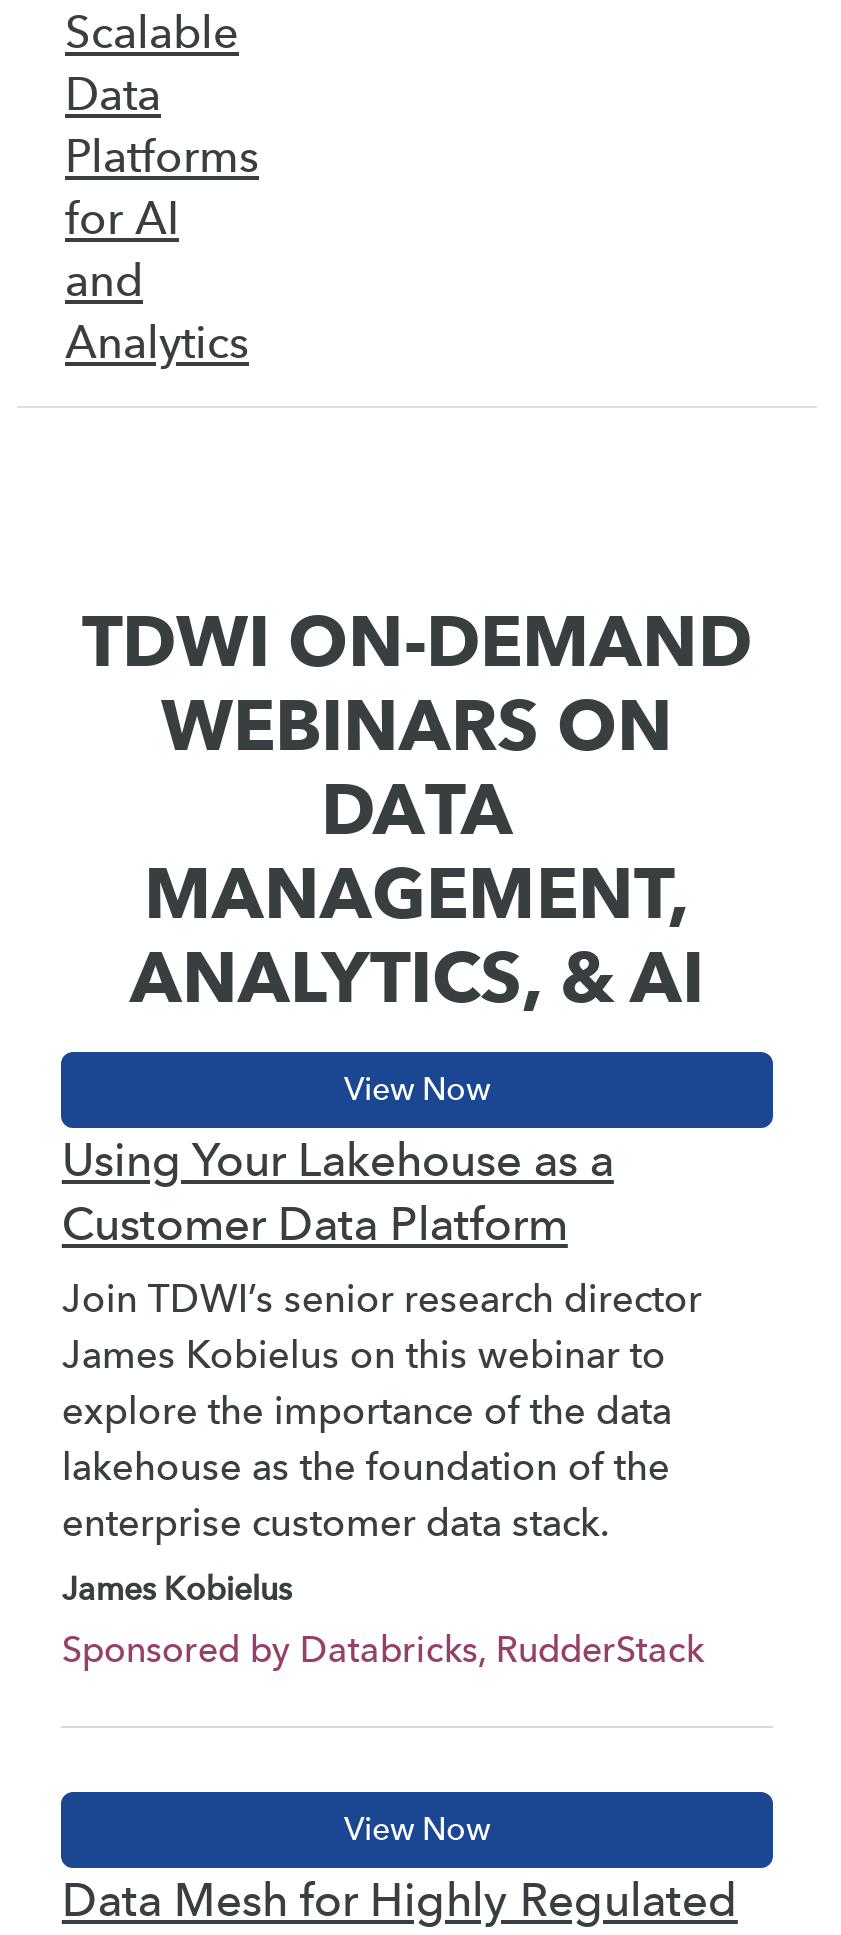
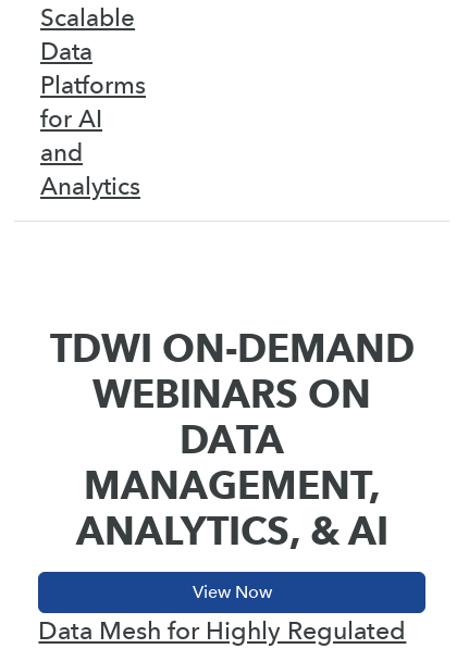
[62,1131,704,1672] Using Your Lakehouse as a | Customer Data Platform | Join TDWI’s senior research director | James Kobielus on this webinar to | explore the importance of the data | lakehouse as the foundation of the | enterprise customer data stack. | James Kobielus | Sponsored by Databricks, RudderStack -> none

